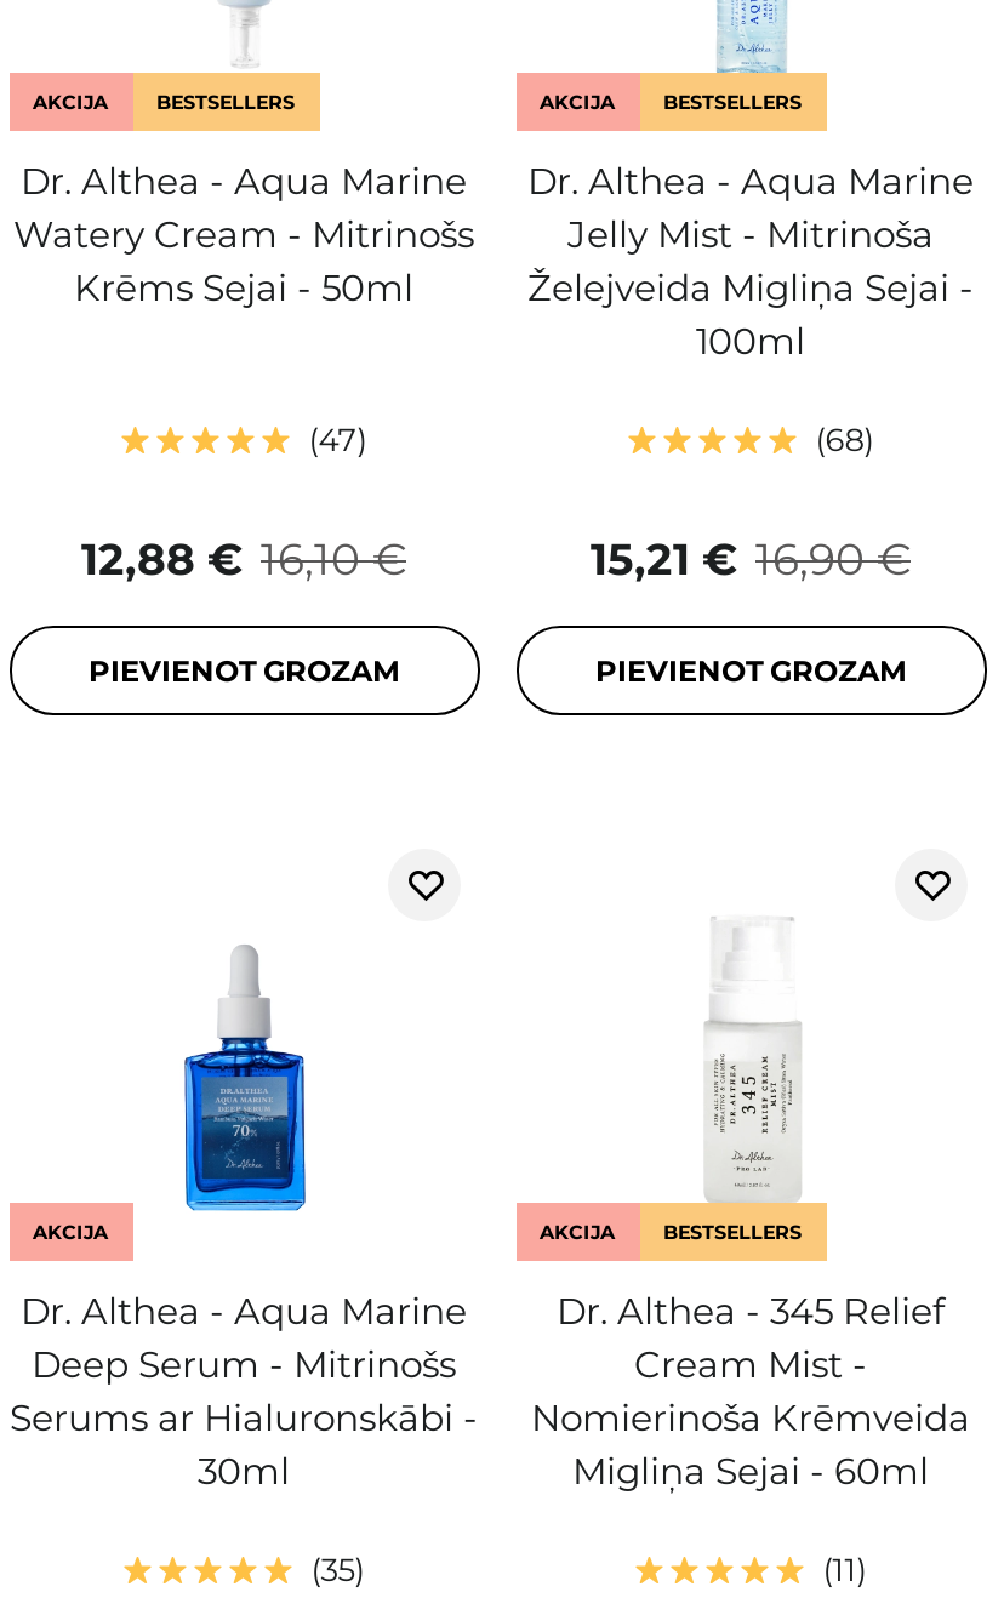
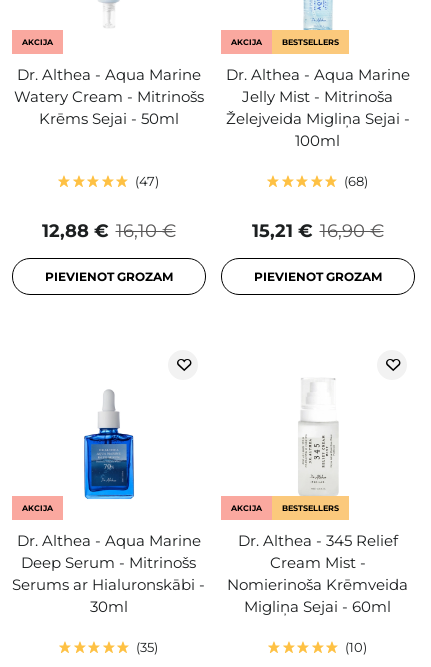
[156,91,295,115] BESTSELLERS -> none
[832,1551,857,1590] 11 -> [349,639,363,655] 10

